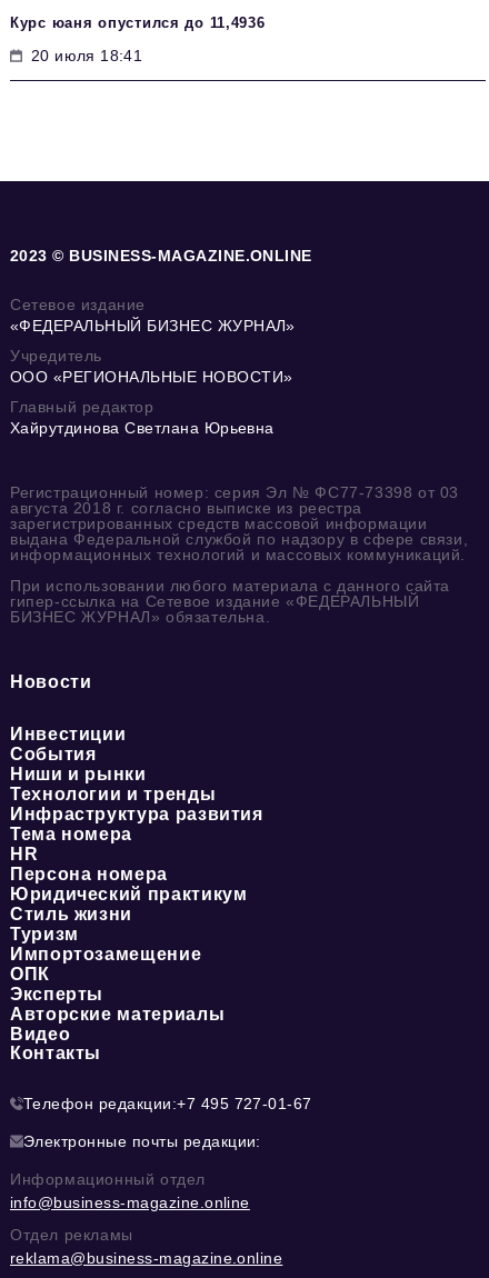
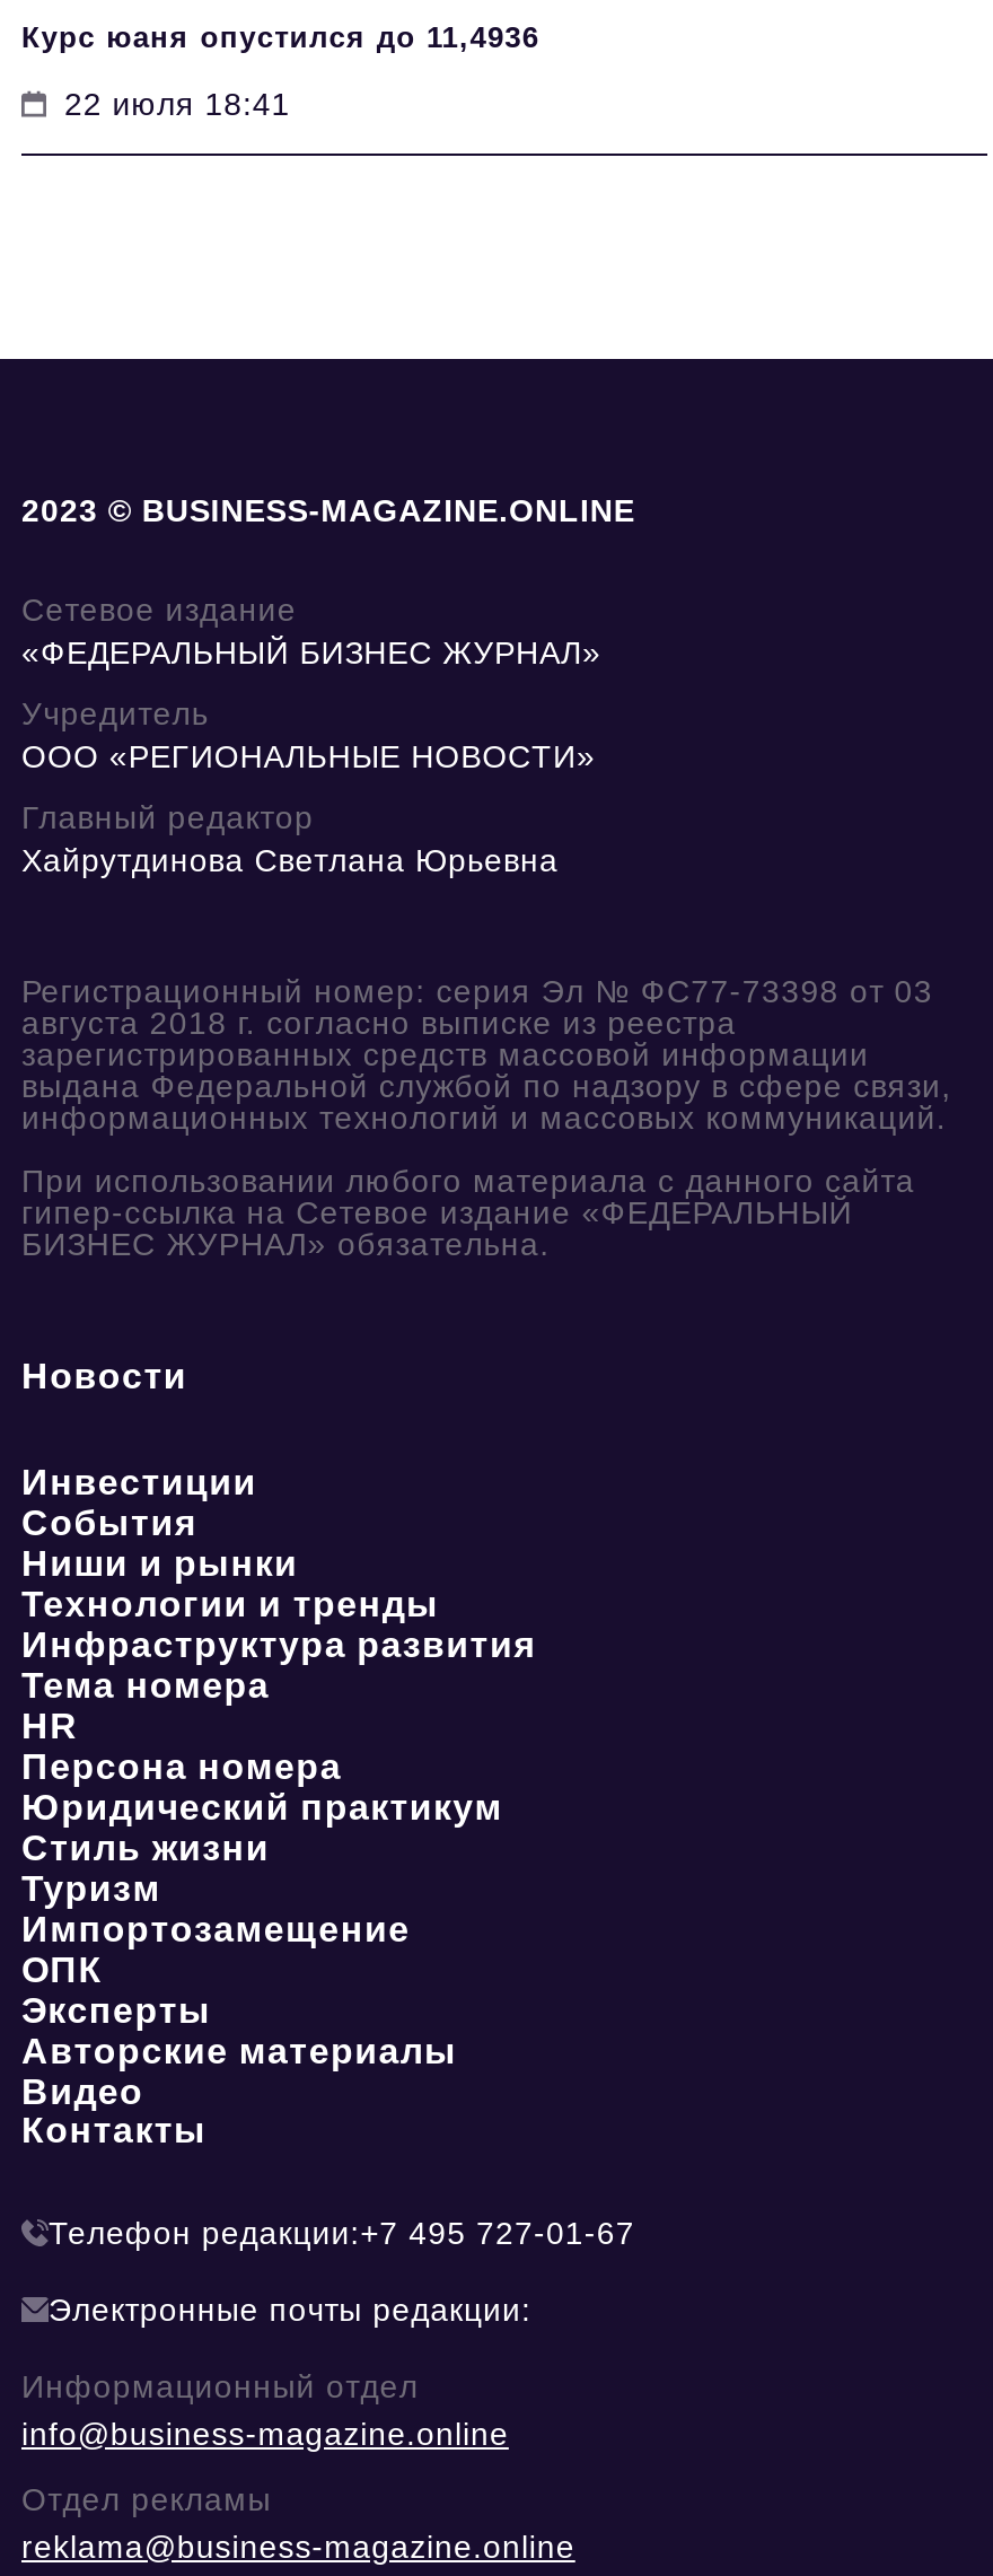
[31,47,142,65] 20 июля 18:41 -> [64,86,290,123] 22 июля 18:41

